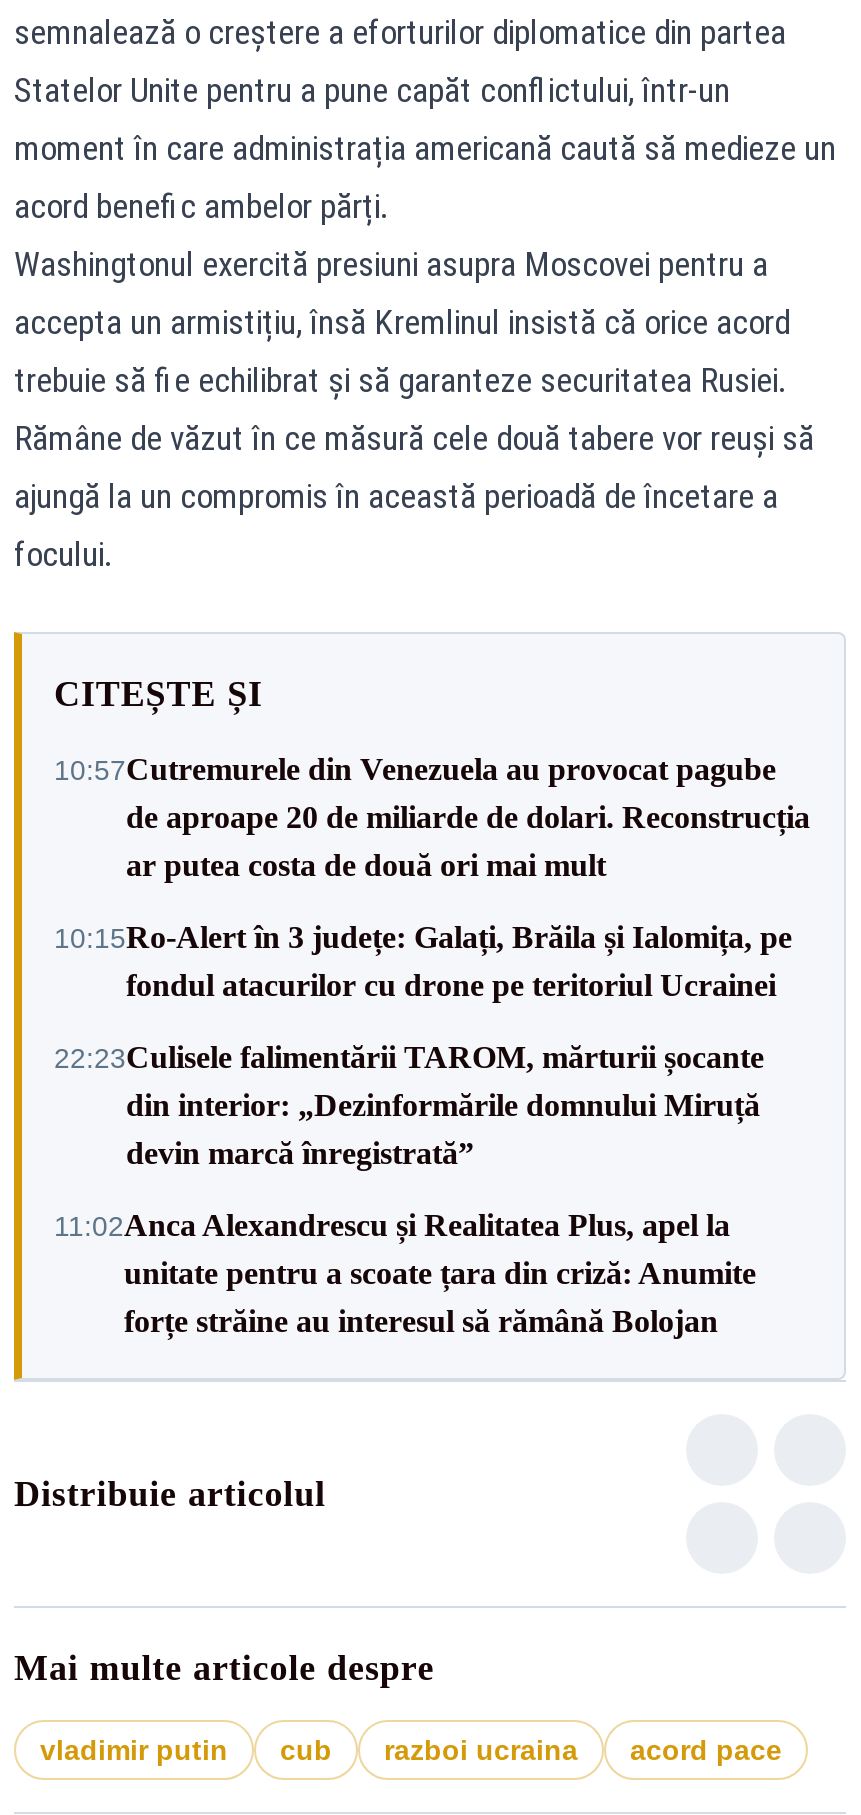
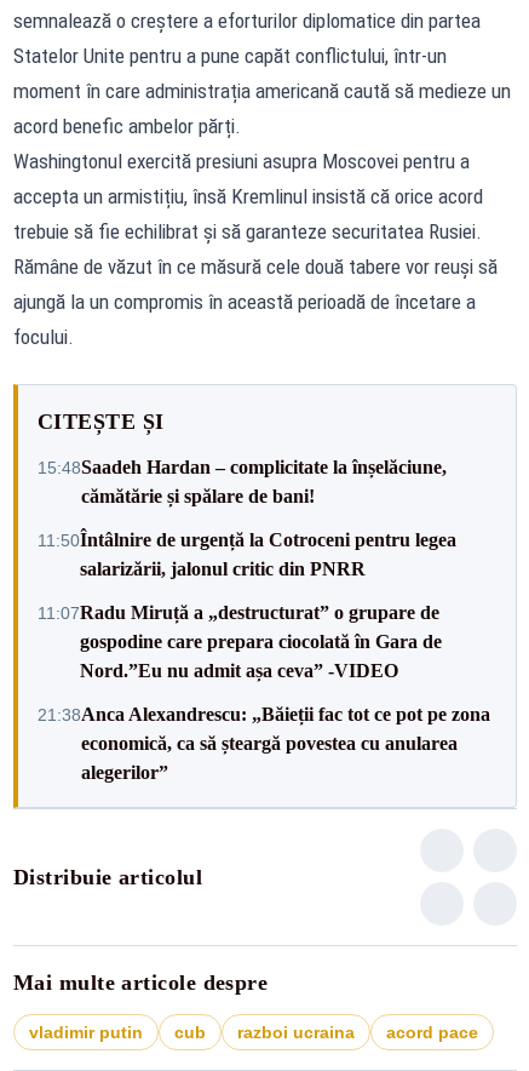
[54,752,810,882] 10:57Cutremurele din Venezuela au provocat pagube | de aproape 20 de miliarde de dolari. Reconstrucția | ar putea costa de două ori mai mult -> [38,456,447,506] 15:48Saadeh Hardan – complicitate la înșelăciune, | cămătărie și spălare de bani!
[54,920,792,1002] 10:15Ro‑Alert în 3 județe: Galați, Brăila și Ialomița, pe | fondul atacurilor cu drone pe teritoriul Ucrainei -> [38,529,456,579] 11:50Întâlnire de urgență la Cotroceni pentru legea | salarizării, jalonul critic din PNRR
[54,1040,764,1170] 22:23Culisele falimentării TAROM, mărturii șocante | din interior: „Dezinformările domnului Miruță | devin marcă înregistrată” -> [38,602,442,680] 11:07Radu Miruță a „destructurat” o grupare de | gospodine care prepara ciocolată în Gara de | Nord.”Eu nu admit așa ceva” -VIDEO
[54,1208,756,1338] 11:02Anca Alexandrescu și Realitatea Plus, apel la | unitate pentru a scoate țara din criză: Anumite | forțe străine au interesul să rămână Bolojan -> [38,703,490,782] 21:38Anca Alexandrescu: „Băieții fac tot ce pot pe zona | economică, ca să șteargă povestea cu anularea | alegerilor”

